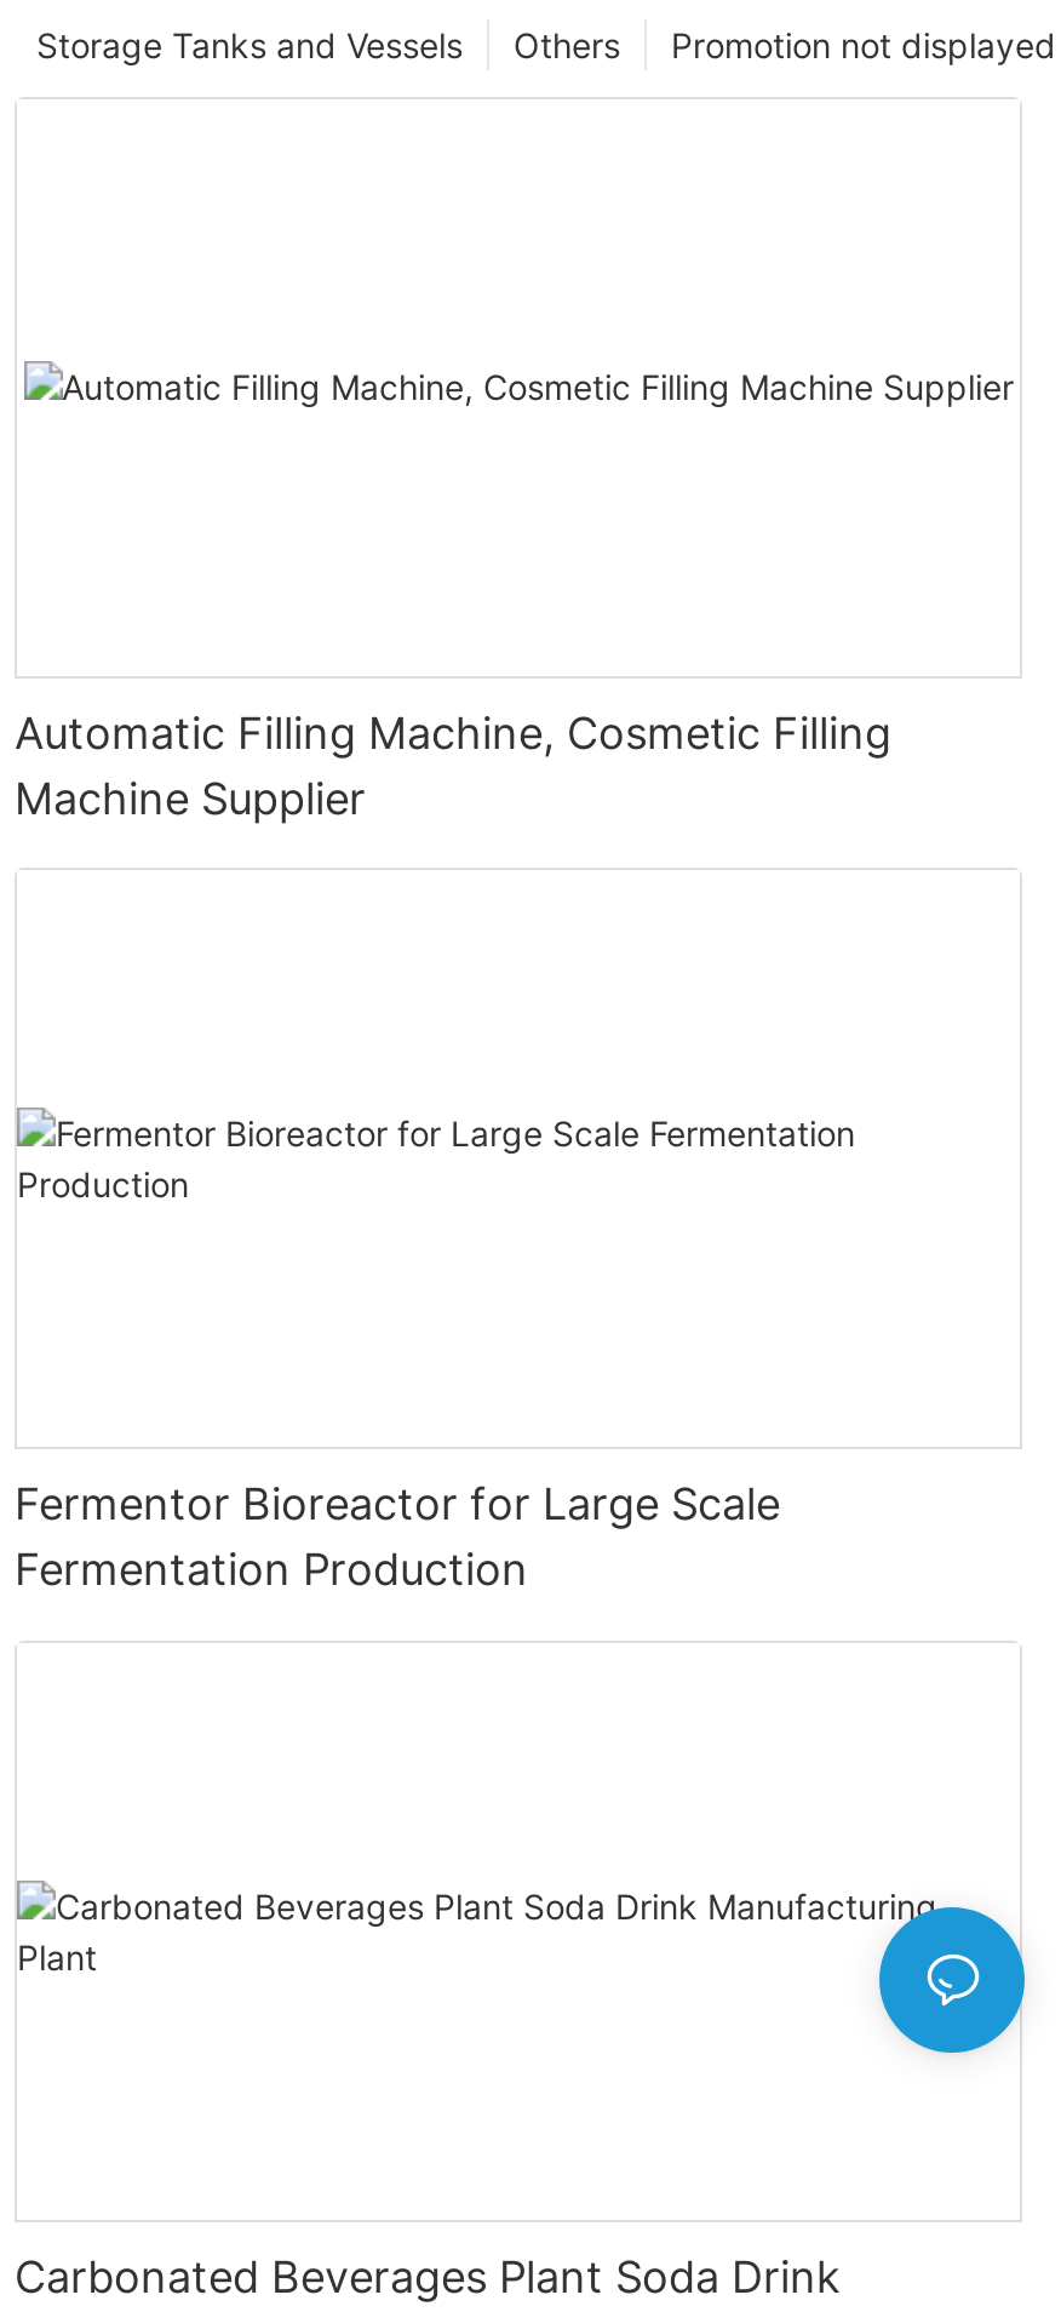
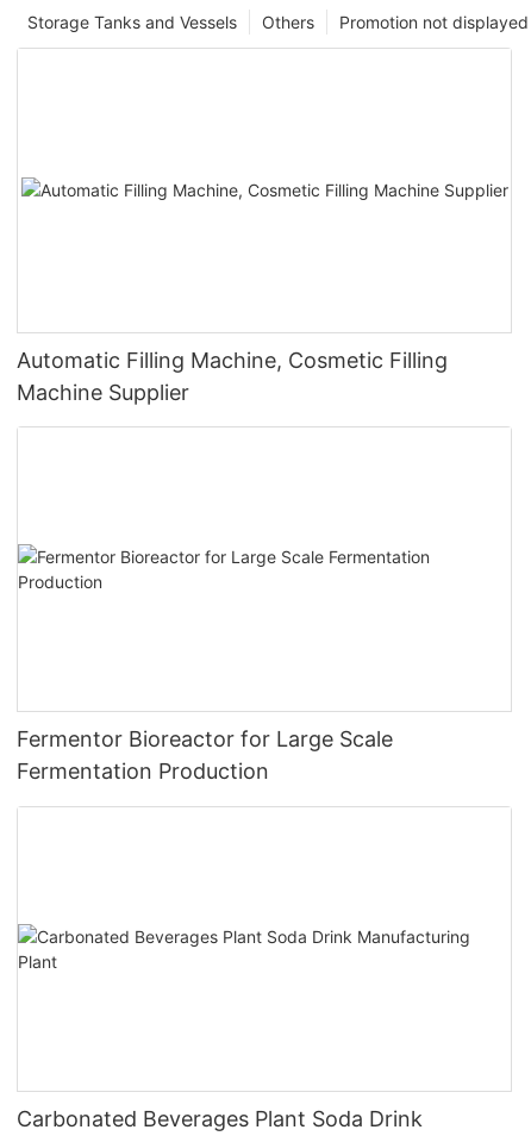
[874,1902,1030,2060] [image] -> none

